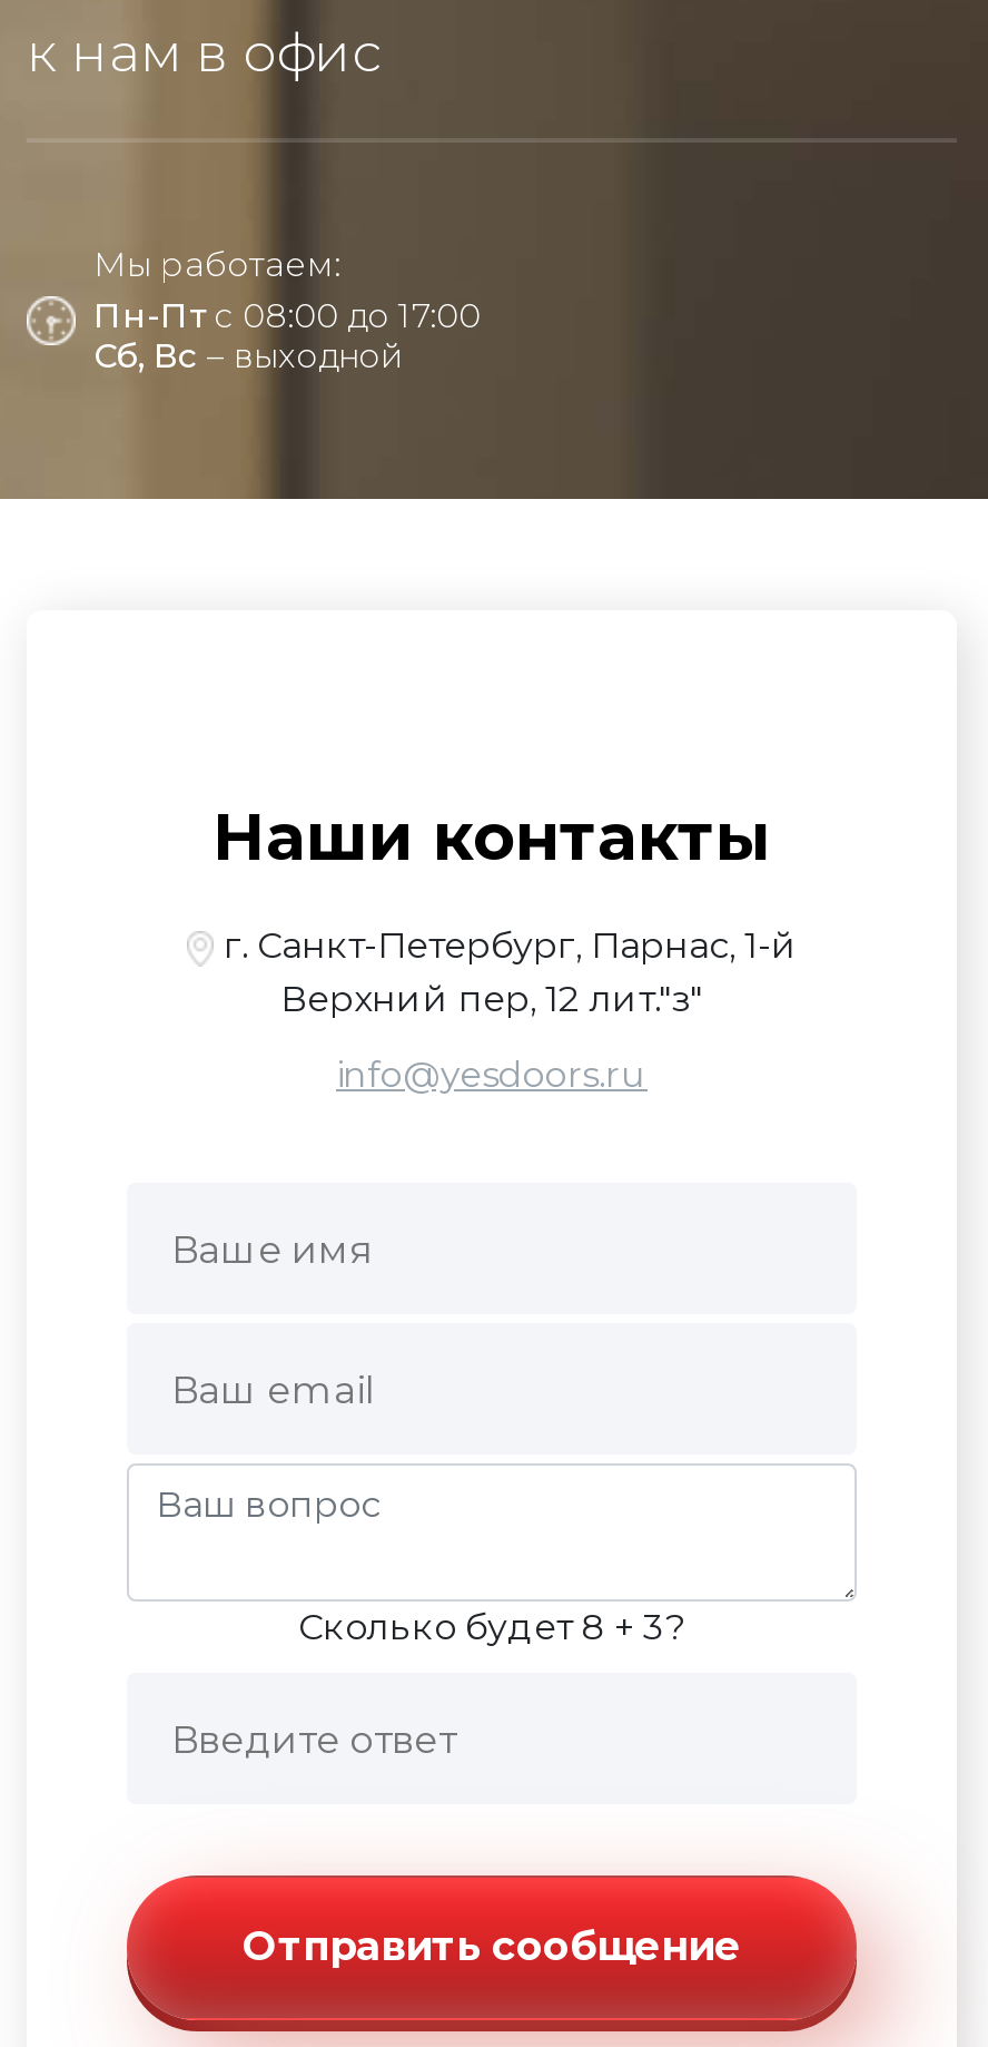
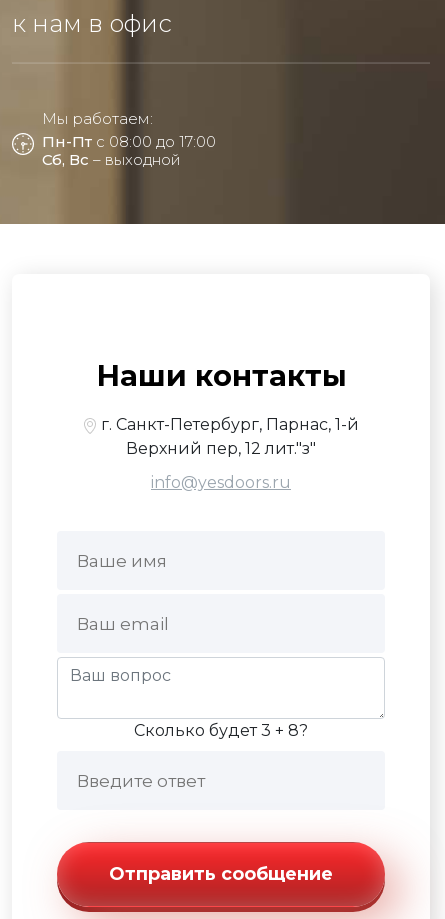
[298,1606,685,1648] Сколько будет 8 + 3? -> [134,721,308,740] Сколько будет 3 + 8?

